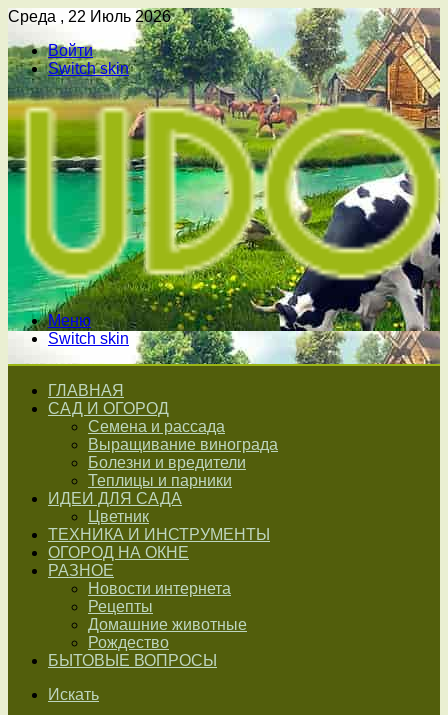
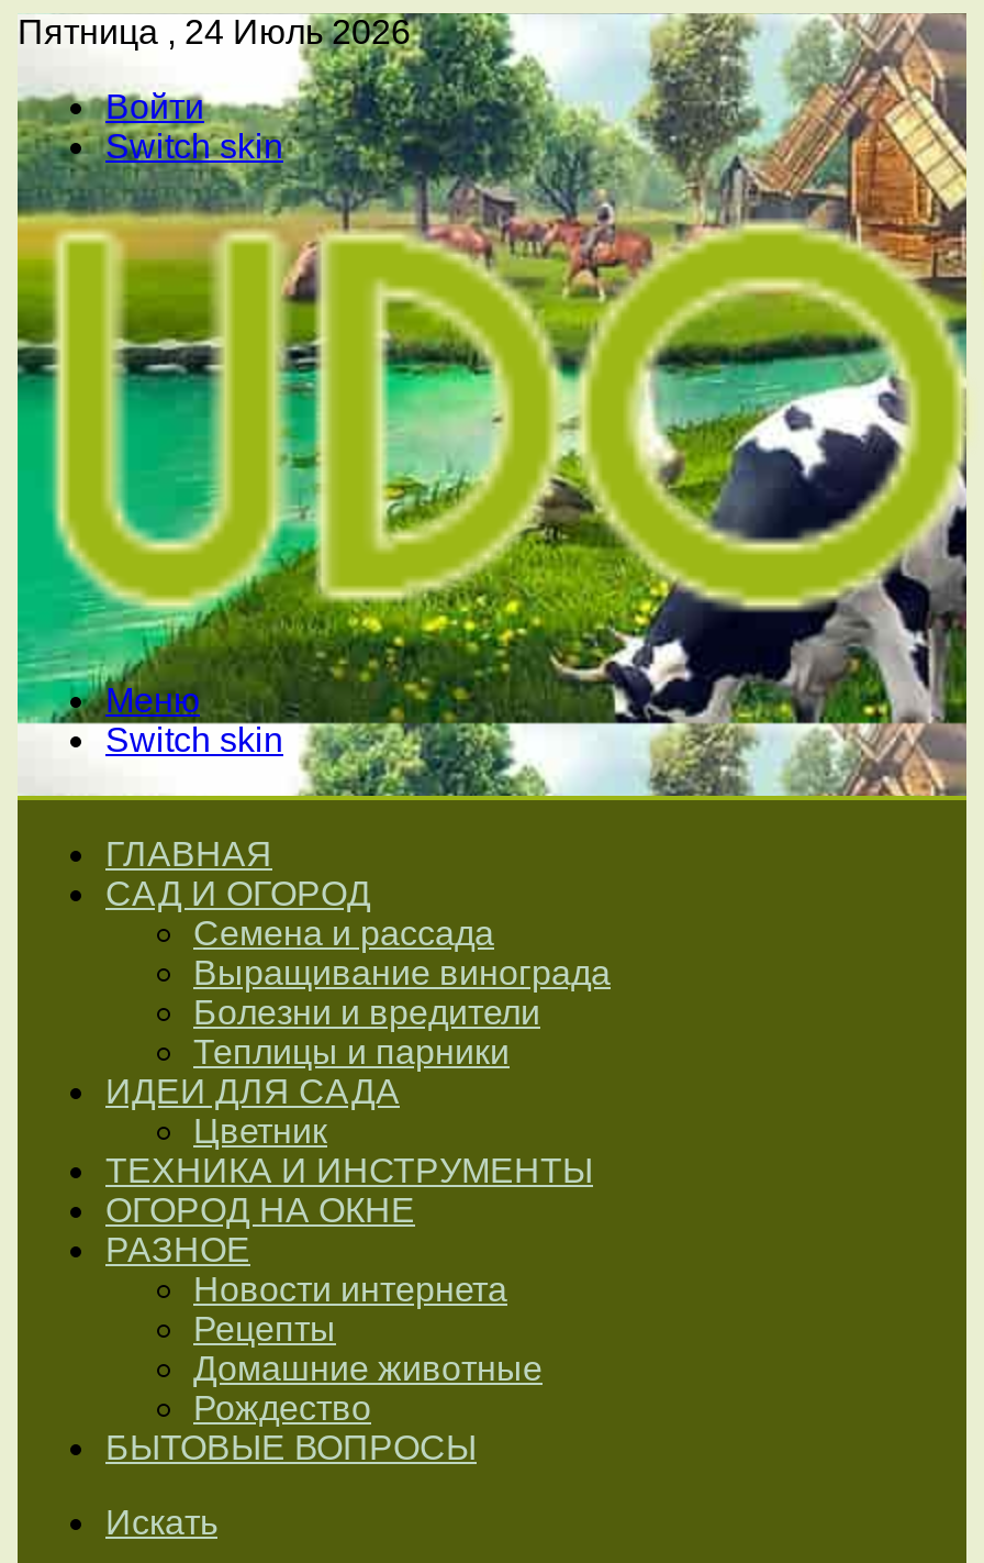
[8,8,171,25] Среда , 22 Июль 2026 -> [18,13,411,51] Пятница , 24 Июль 2026

